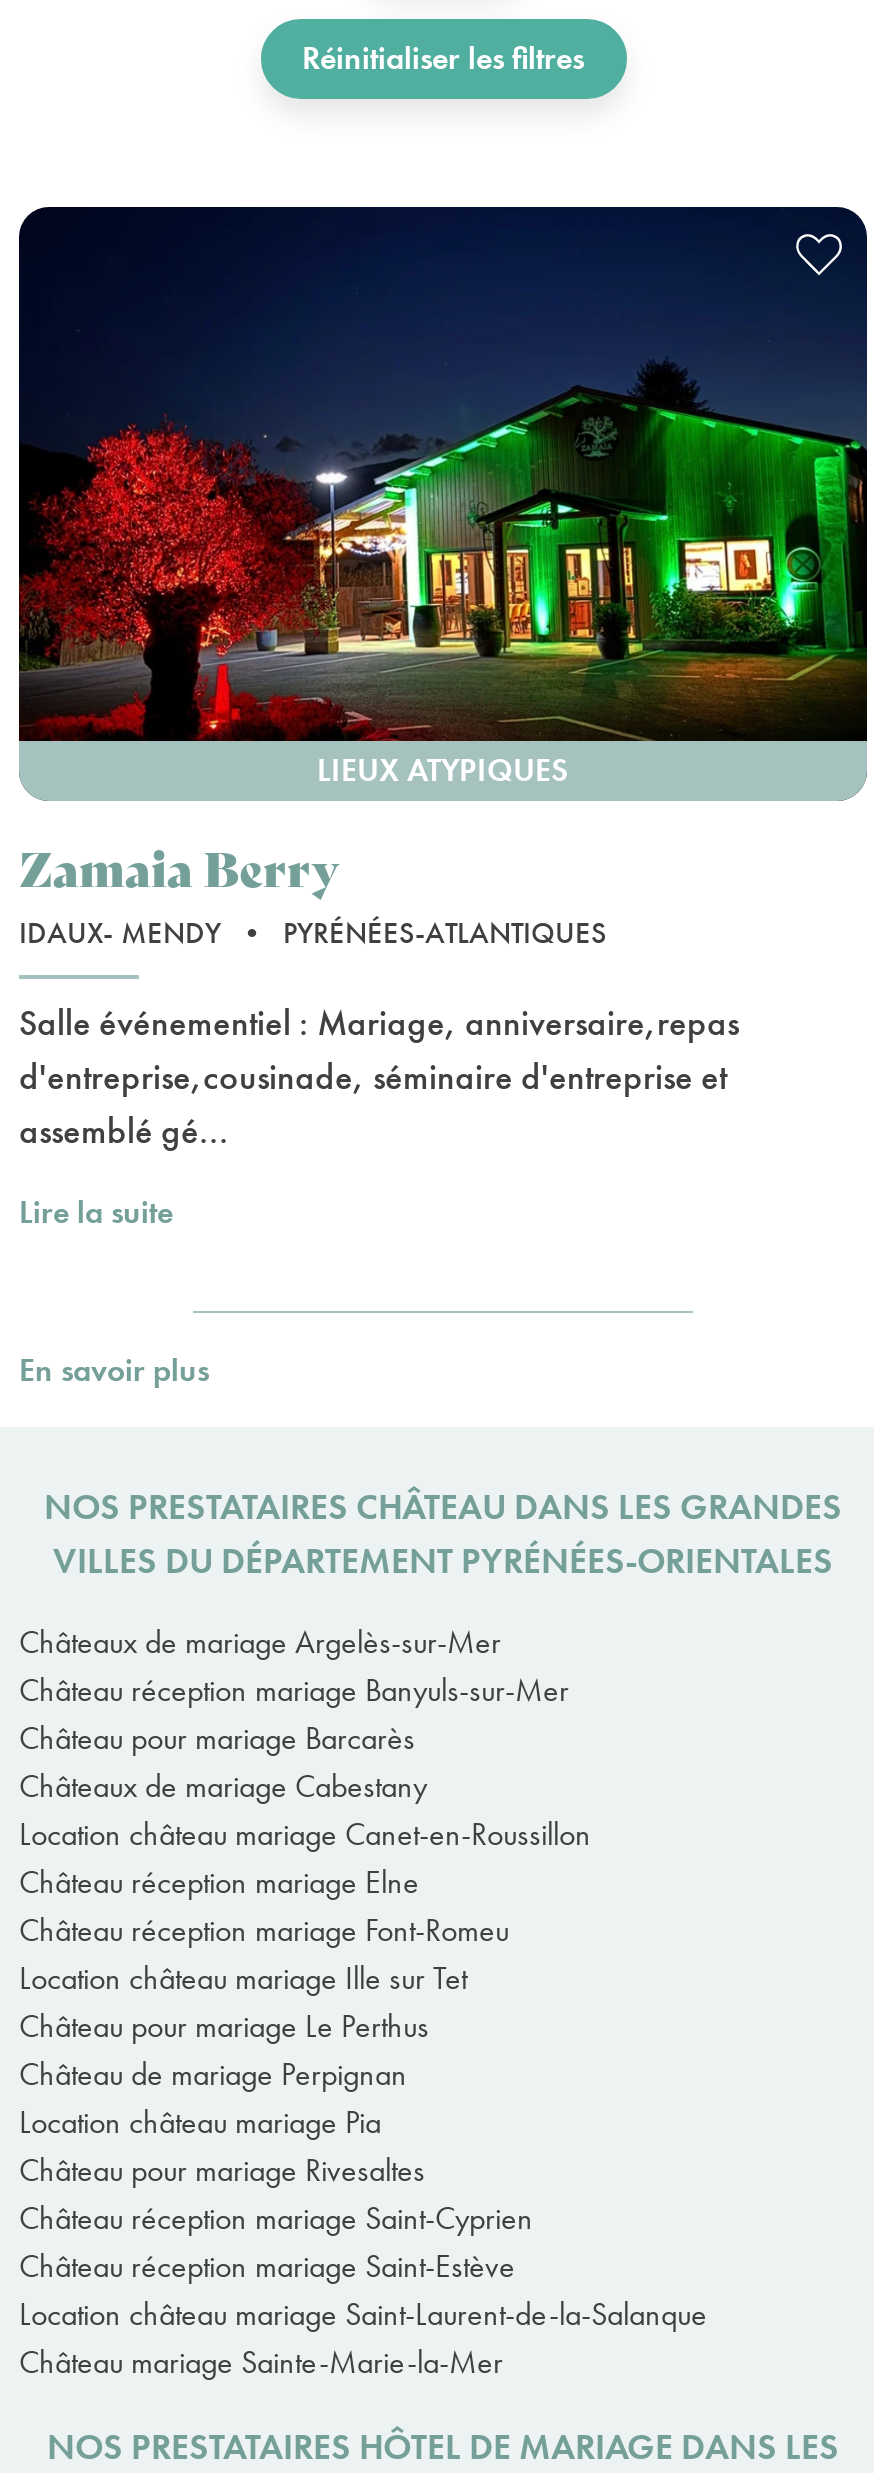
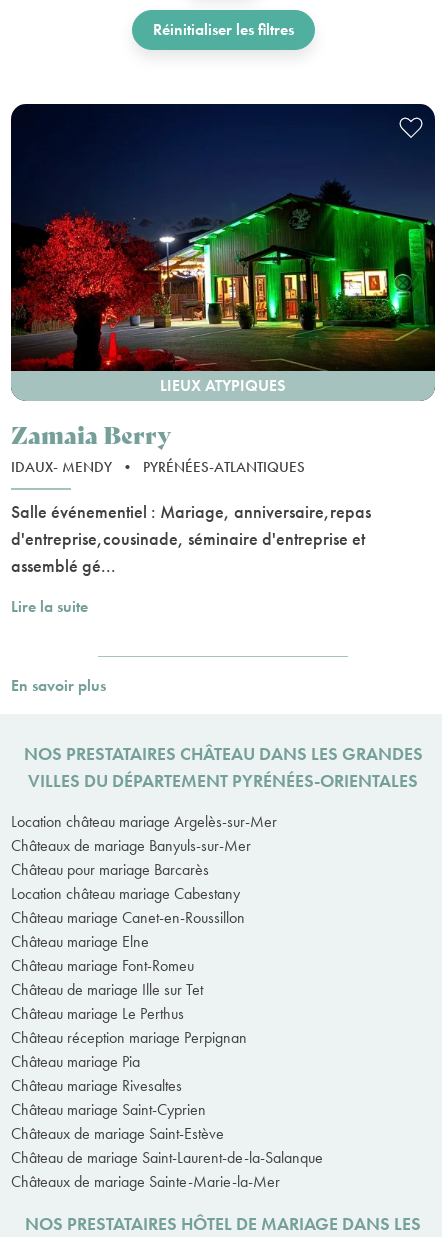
[19,1620,501,1662] Châteaux de mariage Argelès-sur-Mer -> [11,811,277,832] Location château mariage Argelès-sur-Mer
[19,1668,569,1710] Château réception mariage Banyuls-sur-Mer -> [11,835,251,856] Châteaux de mariage Banyuls-sur-Mer
[19,1764,707,2382] Châteaux de mariage Cabestany | Location château mariage Canet-en-Roussillon | Château réception mariage Elne | Château réception mariage Font-Romeu | Location château mariage Ille sur Tet | Château pour mariage Le Perthus | Château de mariage Perpignan | Location château mariage Pia | Château pour mariage Rivesaltes | Château réception mariage Saint-Cyprien | Château réception mariage Saint-Estève | Location château mariage Saint-Laurent-de-la-Salanque | Château mariage Sainte-Marie-la-Mer -> [11,883,323,1192] Location château mariage Cabestany | Château mariage Canet-en-Roussillon | Château mariage Elne | Château mariage Font-Romeu | Château de mariage Ille sur Tet | Château mariage Le Perthus | Château réception mariage Perpignan | Château mariage Pia | Château mariage Rivesaltes | Château mariage Saint-Cyprien | Châteaux de mariage Saint-Estève | Château de mariage Saint-Laurent-de-la-Salanque | Châteaux de mariage Sainte-Marie-la-Mer

